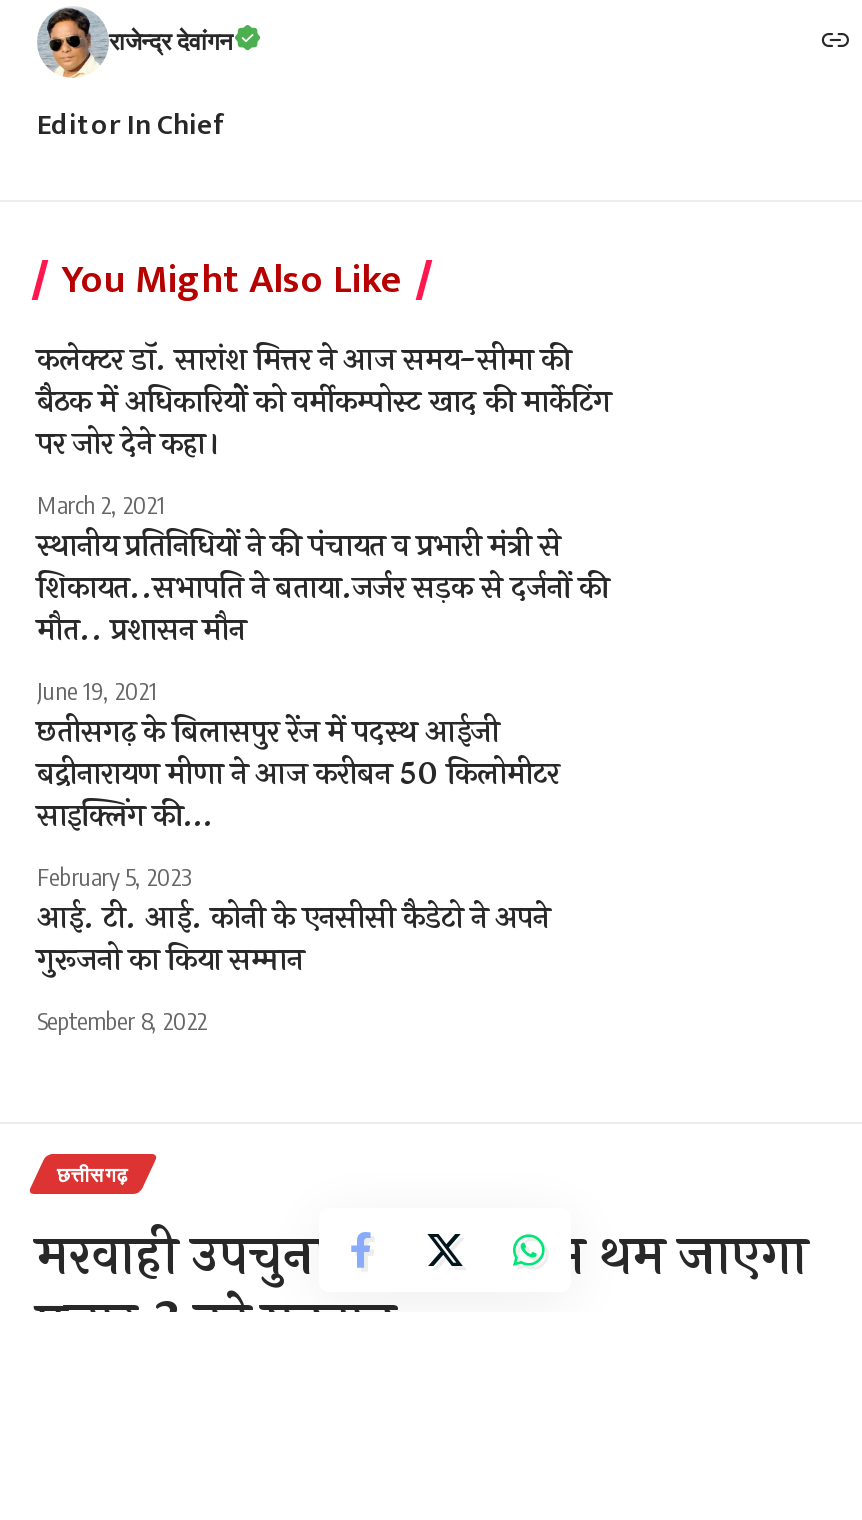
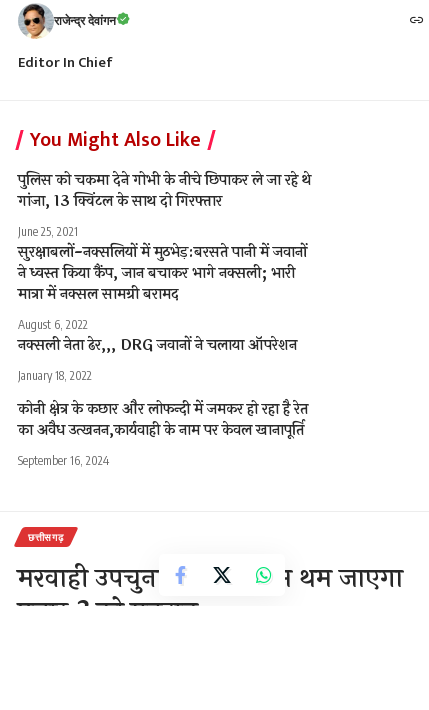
[37,338,611,1036] कलेक्टर डाॅ. सारांश मित्तर ने आज समय-सीमा की | बैठक में अधिकारियोें को वर्मीकम्पोस्ट खाद की मार्केटिंग | पर जोर देने कहा। | March 2, 2021 | स्थानीय प्रतिनिधियों ने की पंचायत व प्रभारी मंत्री से | शिकायत..सभापति ने बताया.जर्जर सड़क से दर्जनों की | मौत.. प्रशासन मौन | June 19, 2021 | छतीसगढ़ के बिलासपुर रेंज में पदस्थ आईजी | बद्रीनारायण मीणा ने आज करीबन 50 किलोमीटर | साइक्लिंग की… | February 5, 2023 | आई. टी. आई. कोनी के एनसीसी कैडेटो ने अपने | गुरूजनो का किया सम्मान | September 8, 2022 -> [18,169,311,468] पुलिस को चकमा देने गोभी के नीचे छिपाकर ले जा रहे थे | गांजा, 13 क्विंटल के साथ दो गिरफ्तार | June 25, 2021 | सुरक्षाबलों-नक्सलियों में मुठभेड़:बरसते पानी में जवानों | ने ध्वस्त किया कैंप, जान बचाकर भागे नक्सली; भारी | मात्रा में नक्सल सामग्री बरामद | August 6, 2022 | नक्सली नेता ढेर,,, DRG जवानों ने चलाया ऑपरेशन | January 18, 2022 | कोनी क्षेत्र के कछार और लोफन्दी में जमकर हो रहा है रेत | का अवैध उत्खनन,कार्यवाही के नाम पर केवल खानापूर्ति | September 16, 2024

